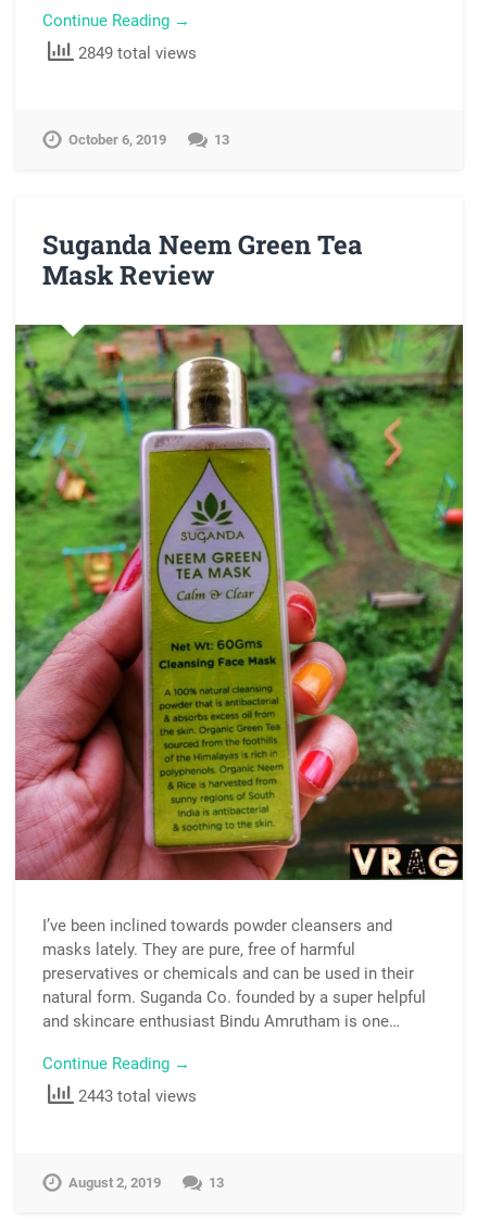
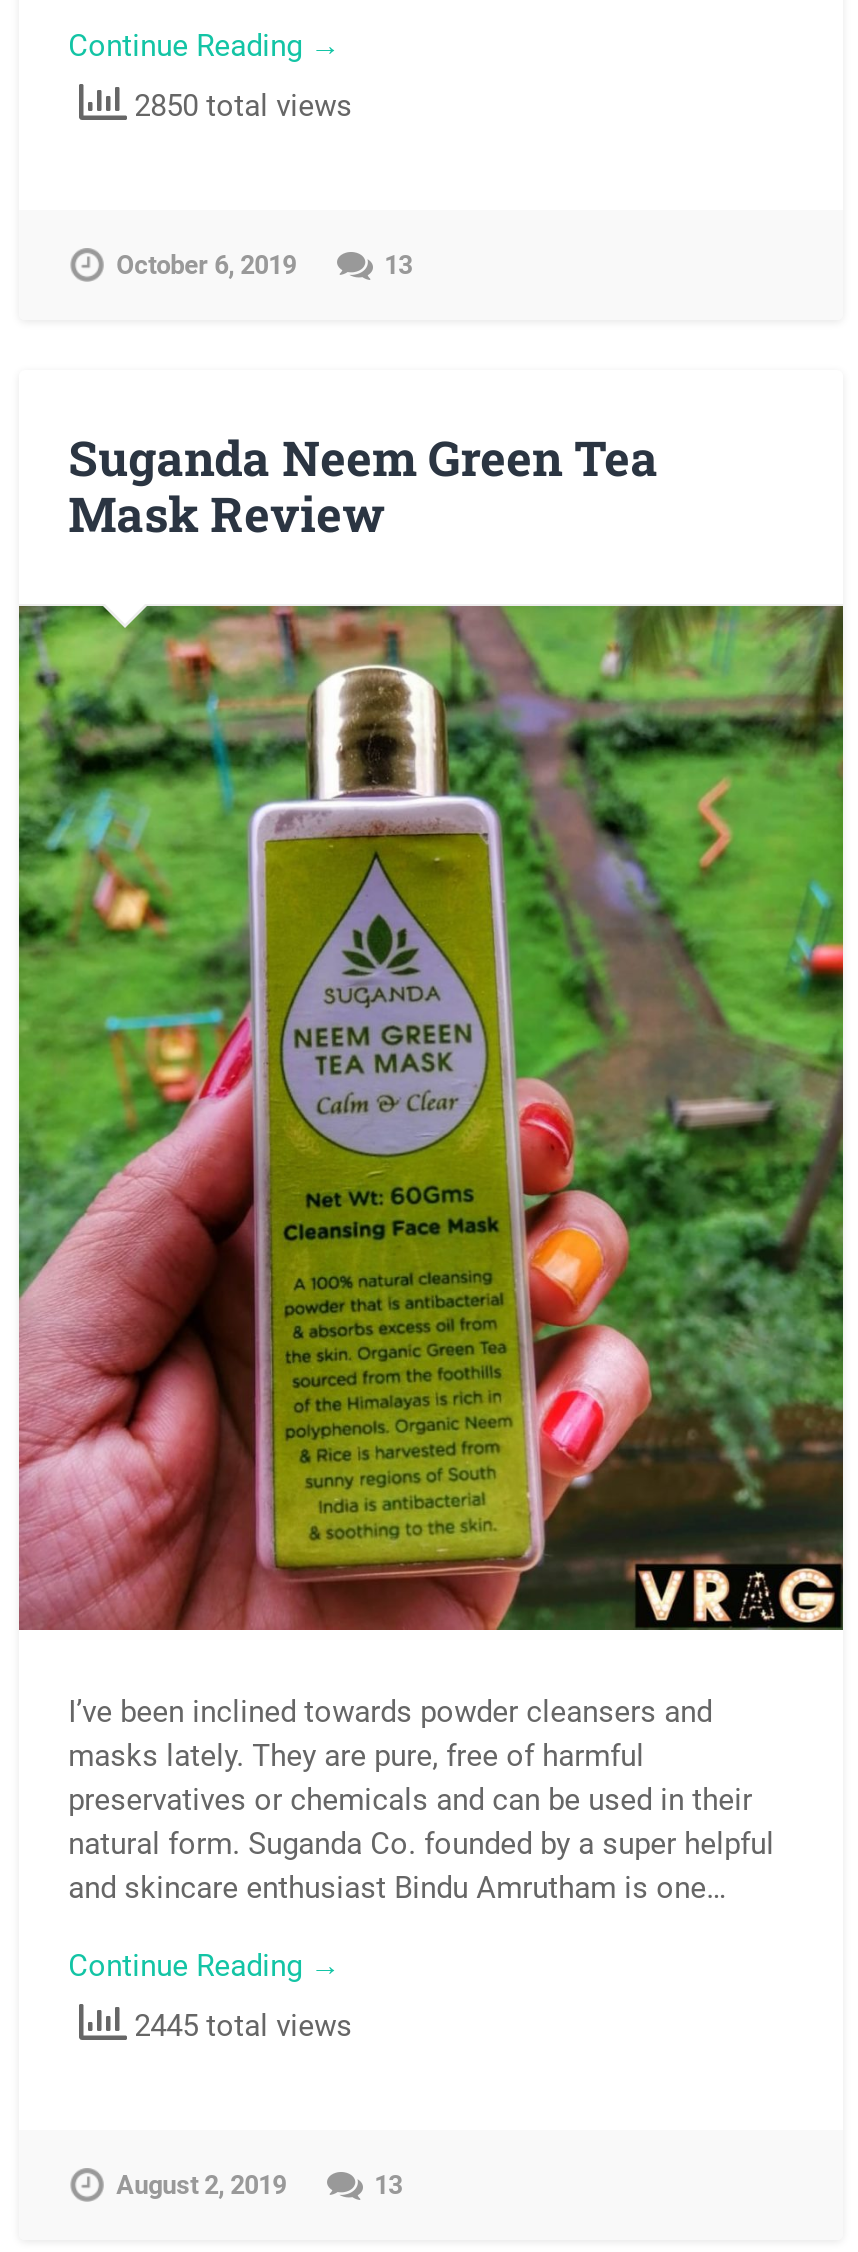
[73,43,196,63] 2849 total views -> [126,87,352,123] 2850 total views
[73,1087,196,1106] 2443 total views -> [126,2008,352,2044] 2445 total views

